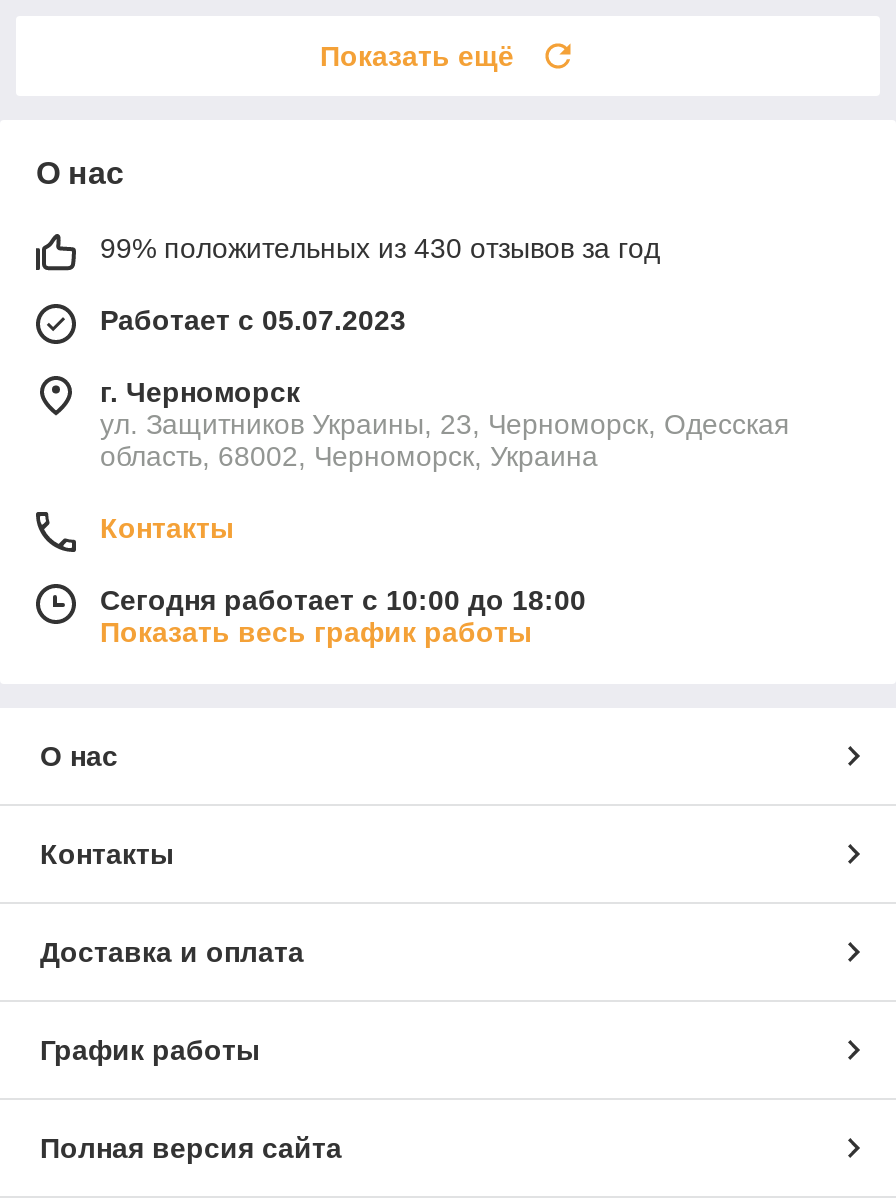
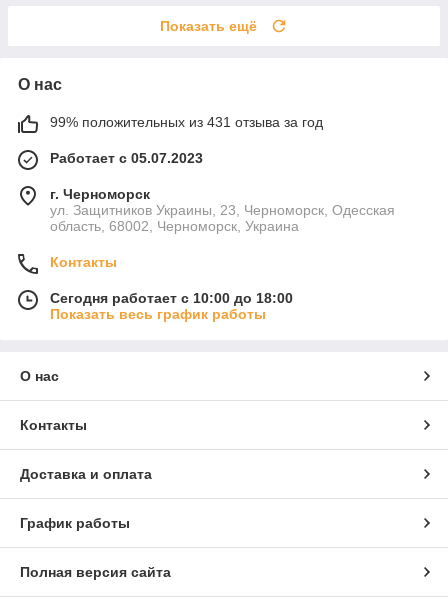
[100,232,660,264] 99% положительных из 430 отзывов за год -> [50,114,323,130] 99% положительных из 431 отзыва за год

